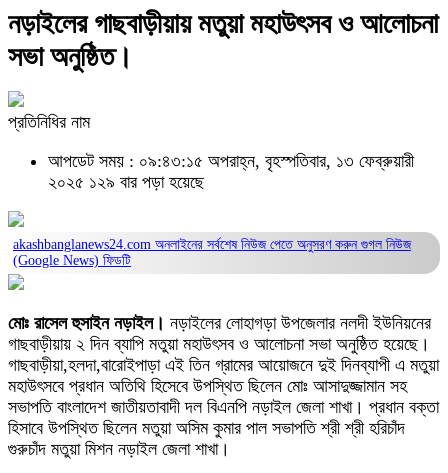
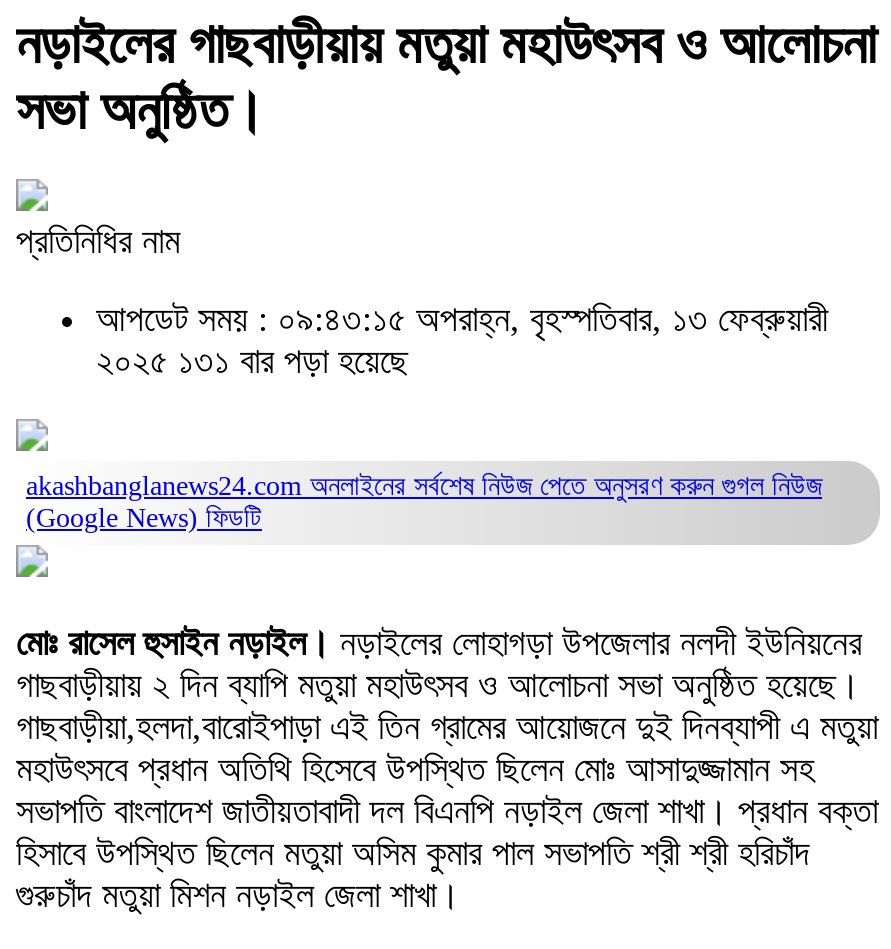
[48,172,204,192] ২০২৫ ১২৯ বার পড়া হয়েছে -> [96,341,408,381] ২০২৫ ১৩১ বার পড়া হয়েছে

